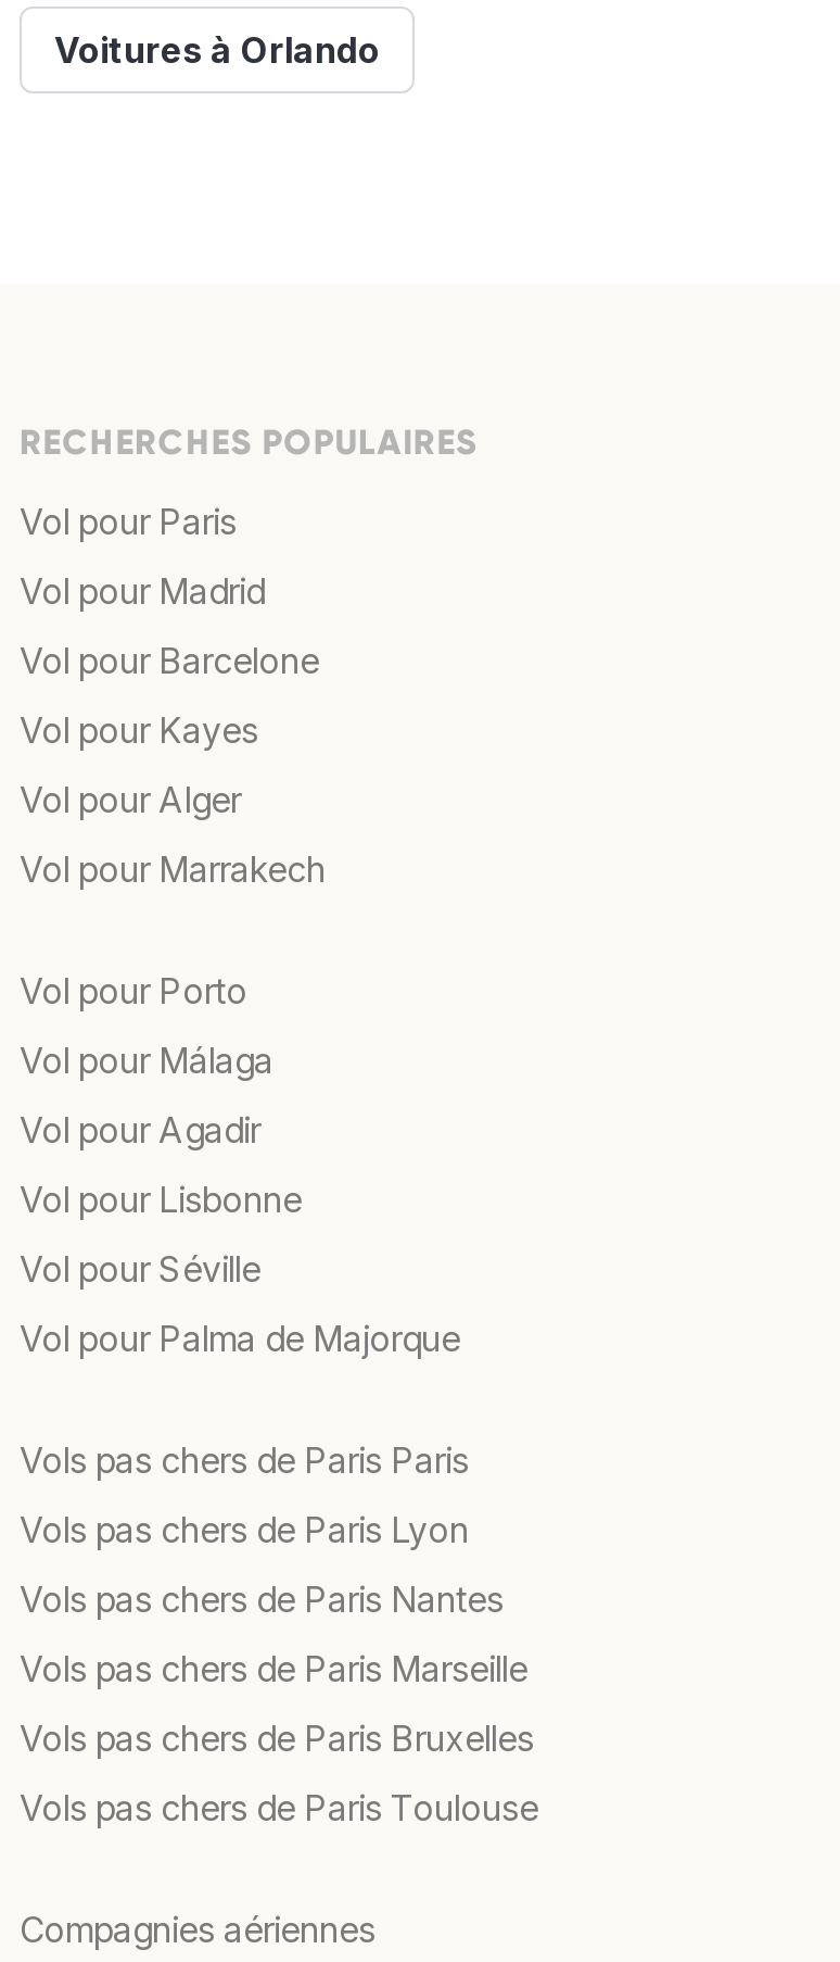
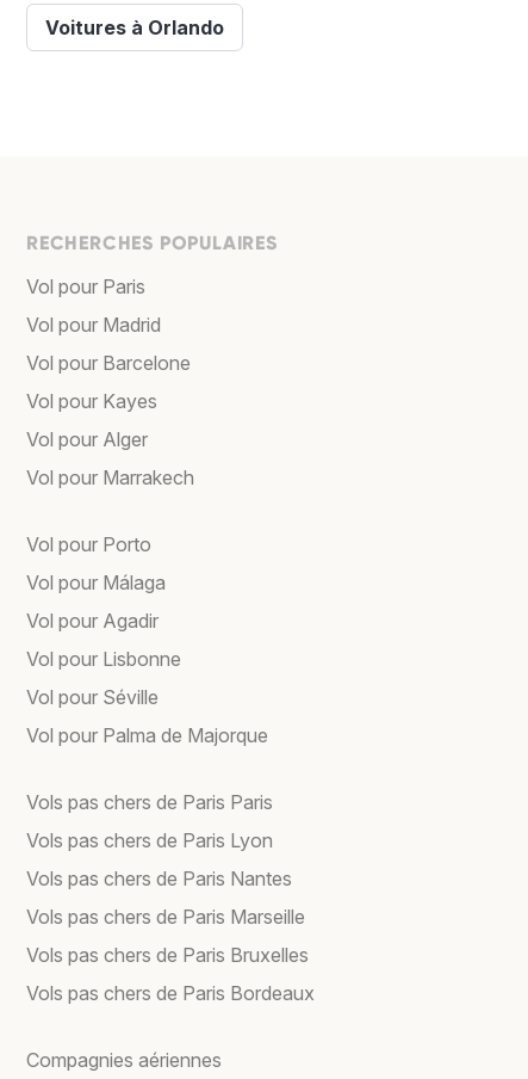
[20,1785,538,1829] Vols pas chers de Paris Toulouse -> [26,981,315,1005] Vols pas chers de Paris Bordeaux

